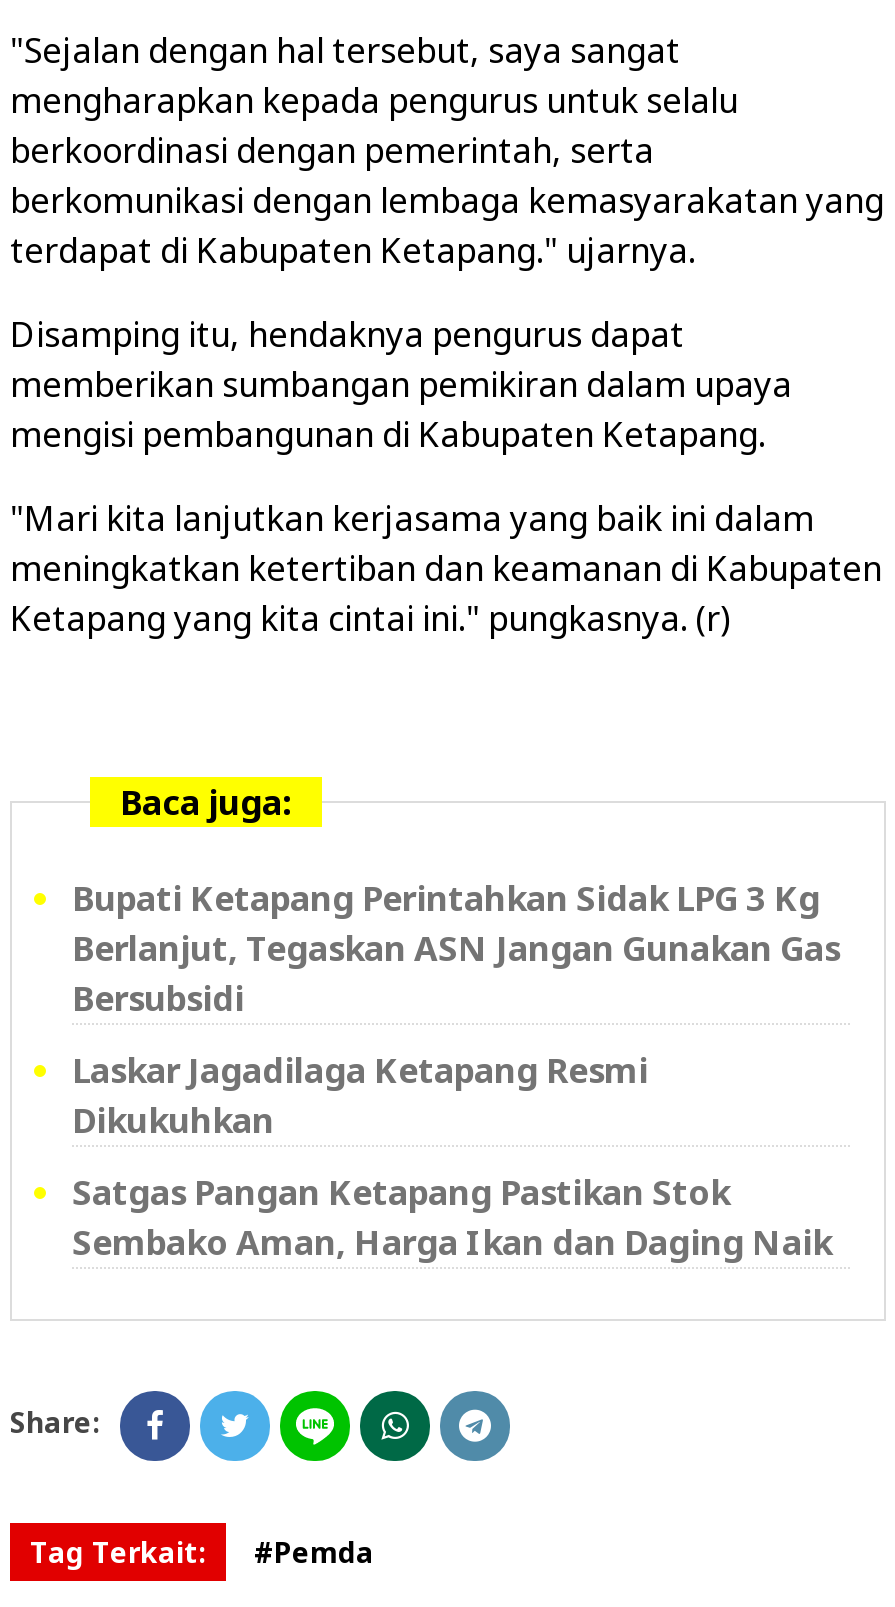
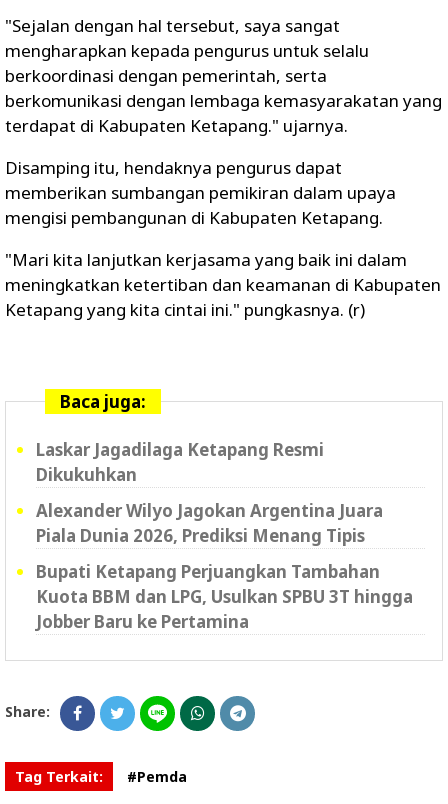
[72,875,840,1021] Bupati Ketapang Perintahkan Sidak LPG 3 Kg | Berlanjut, Tegaskan ASN Jangan Gunakan Gas | Bersubsidi -> none
moved [72,1047,648,1143] -> [36,438,324,486]: Laskar Jagadilaga Ketapang Resmi | Dikukuhkan
[72,1169,832,1265] Satgas Pangan Ketapang Pastikan Stok | Sembako Aman, Harga Ikan dan Daging Naik -> [36,499,413,633] Alexander Wilyo Jagokan Argentina Juara | Piala Dunia 2026, Prediksi Menang Tipis | Bupati Ketapang Perjuangkan Tambahan | Kuota BBM dan LPG, Usulkan SPBU 3T hingga | Jobber Baru ke Pertamina

